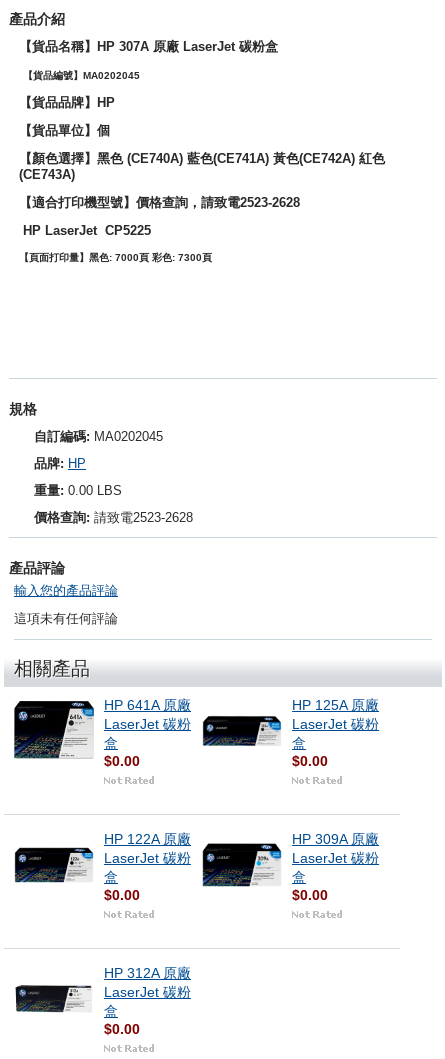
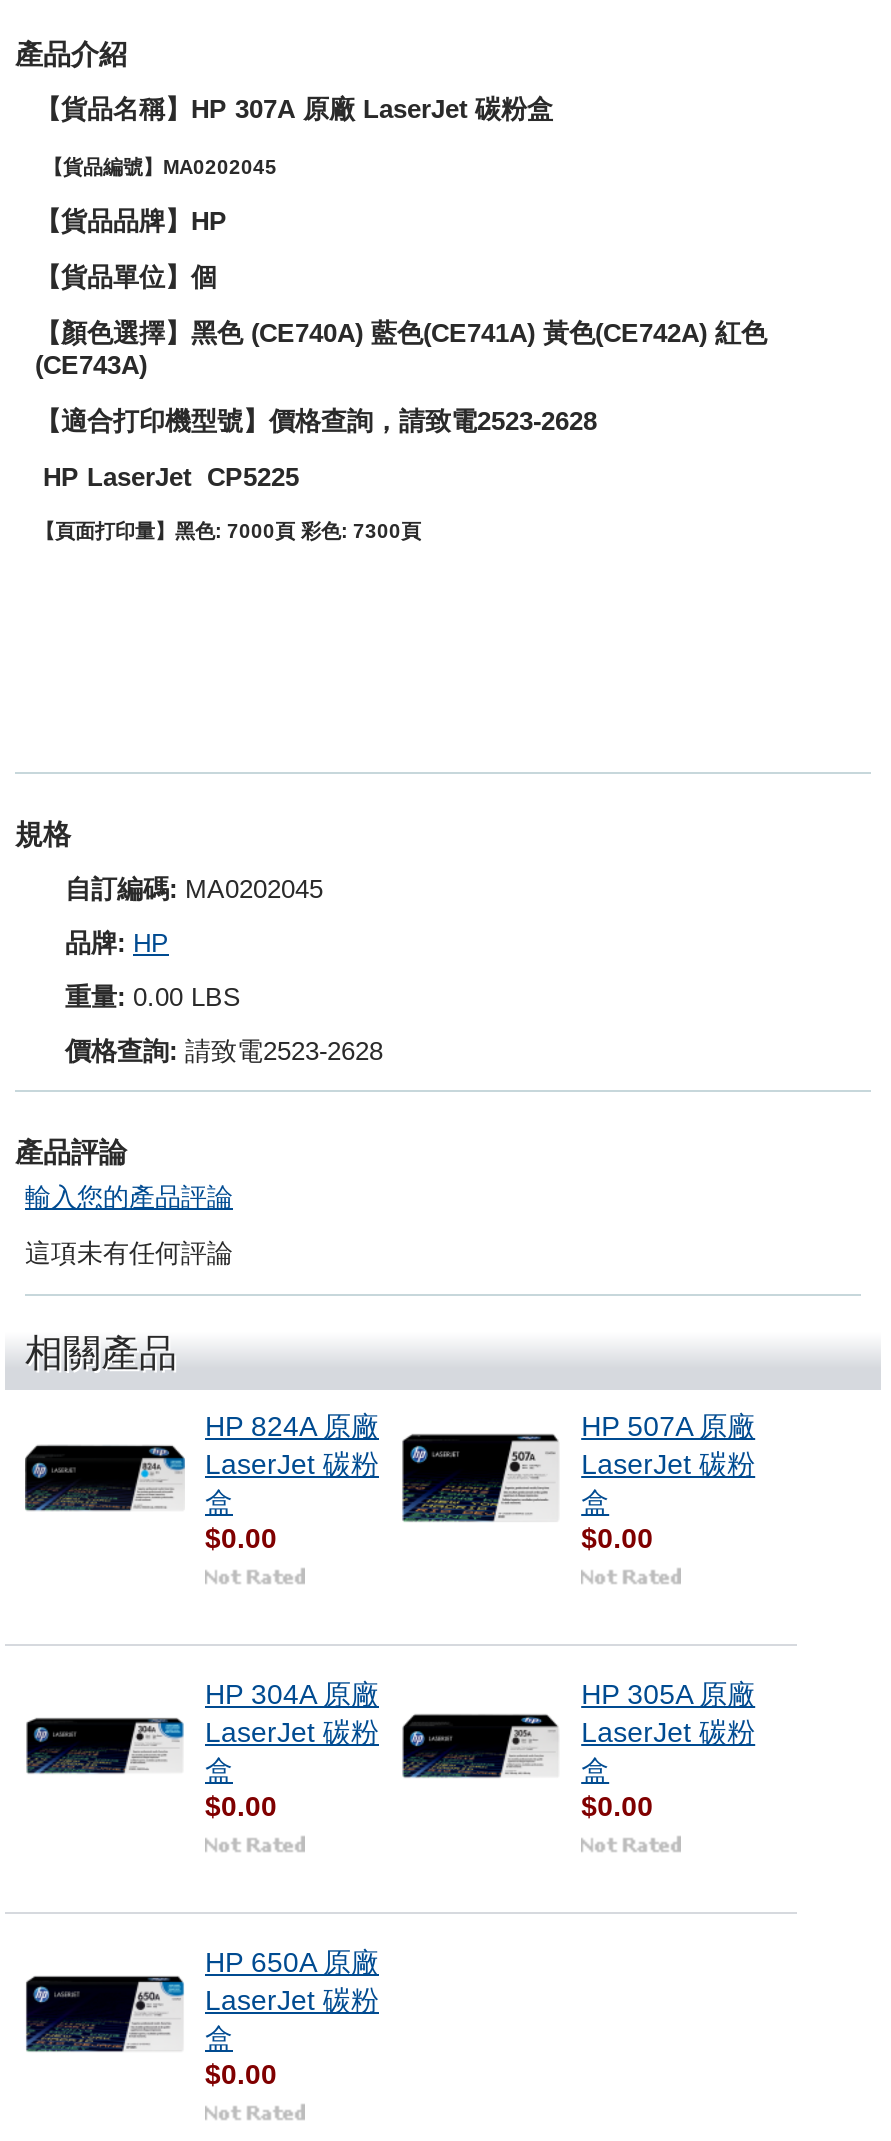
[13,697,191,760] [image] | HP 641A 原廠 -> [25,1410,379,1534] [image] | HP 824A 原廠
[292,697,379,713] HP 125A 原廠 -> [581,1410,755,1442] HP 507A 原廠
moved [203,709,282,753] -> [401,1702,559,1788]: [image]
[104,831,191,847] HP 122A 原廠 -> [205,1678,379,1710] HP 304A 原廠
[292,831,379,847] HP 309A 原廠 -> [581,1678,755,1710] HP 305A 原廠
moved [202,842,282,887] -> [401,1432,559,1524]: [image]
[104,965,191,981] HP 312A 原廠 -> [205,1946,379,1978] HP 650A 原廠
moved [15,980,92,1018] -> [27,1712,181,1780]: [image]

